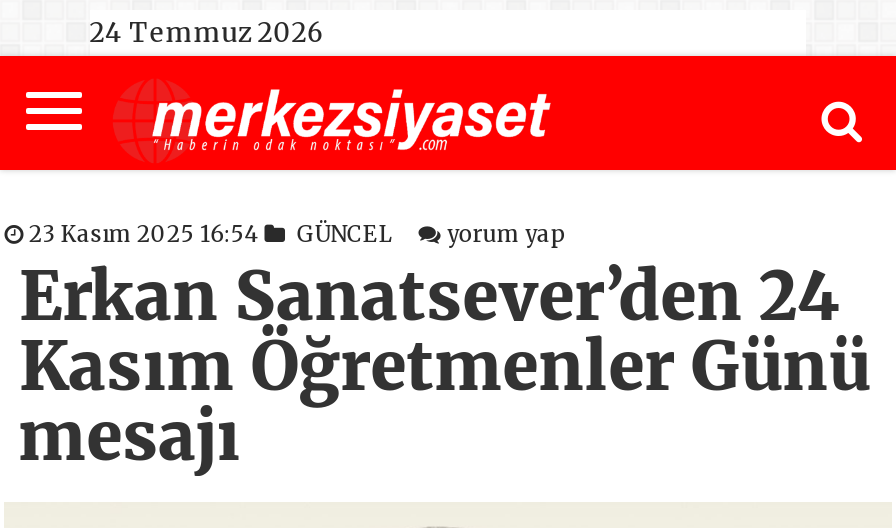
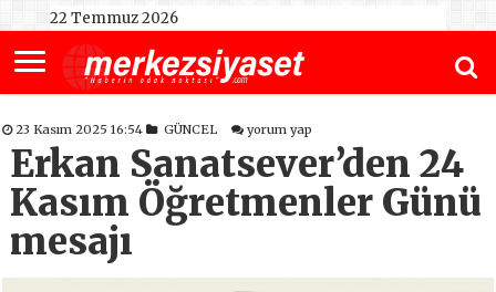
[90,16,324,50] 24 Temmuz 2026 -> [50,9,178,28] 22 Temmuz 2026

